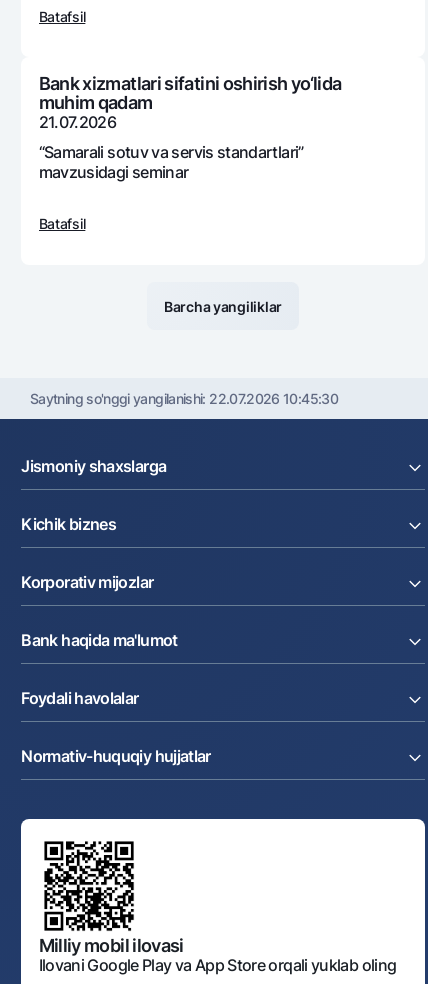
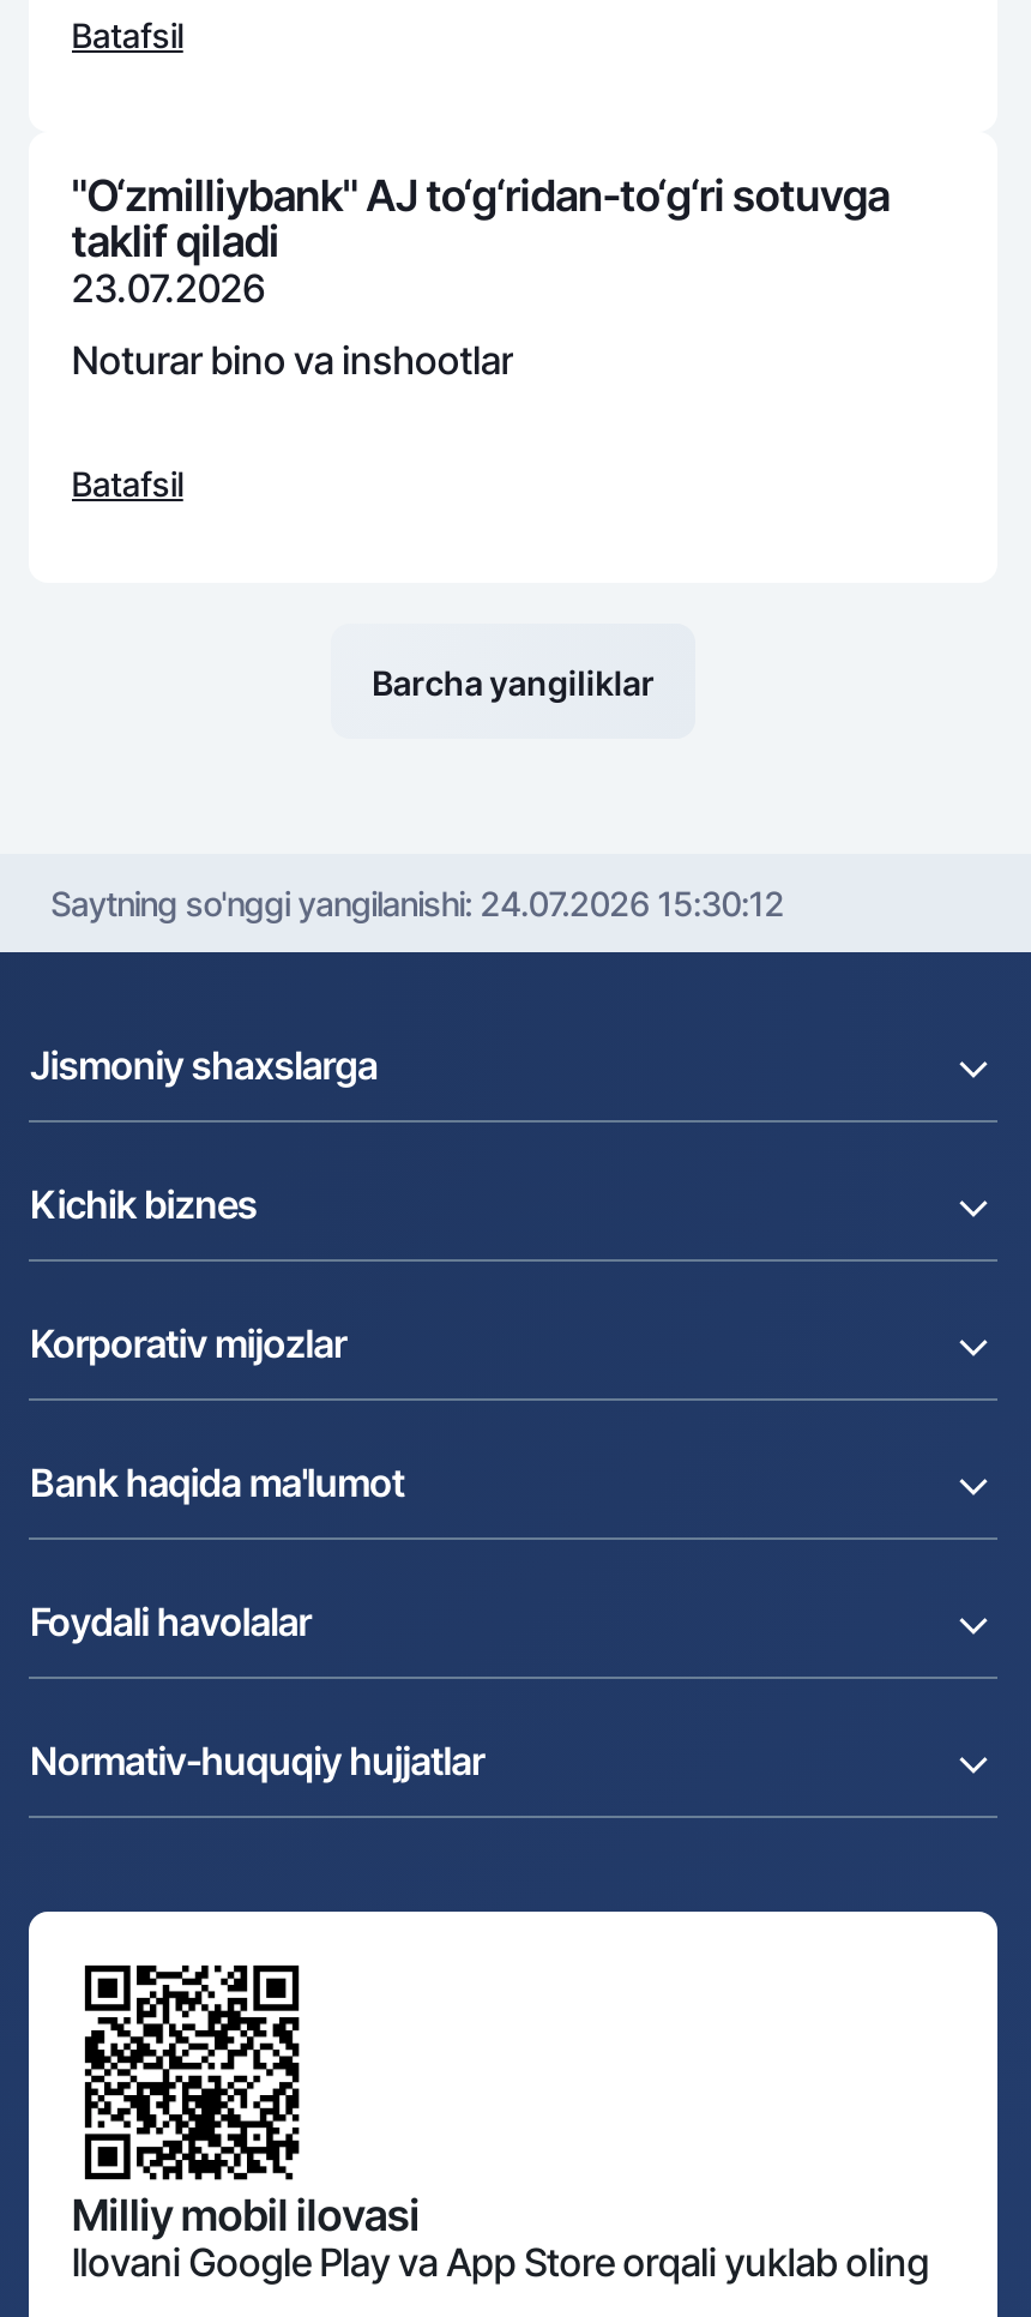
[39,73,341,132] Bank xizmatlari sifatini oshirish yo‘lida | muhim qadam | 21.07.2026 -> [71,171,889,313] "O‘zmilliybank" AJ to‘g‘ridan-to‘g‘ri sotuvga | taklif qiladi | 23.07.2026
[39,142,304,182] “Samarali sotuv va sеrvis standartlari” | mavzusidagi sеminar -> [71,337,513,385] Noturar bino va inshootlar
[30,390,338,407] Saytning so'nggi yangilanishi: 22.07.2026 10:45:30 -> [50,883,784,924] Saytning so'nggi yangilanishi: 24.07.2026 15:30:12

